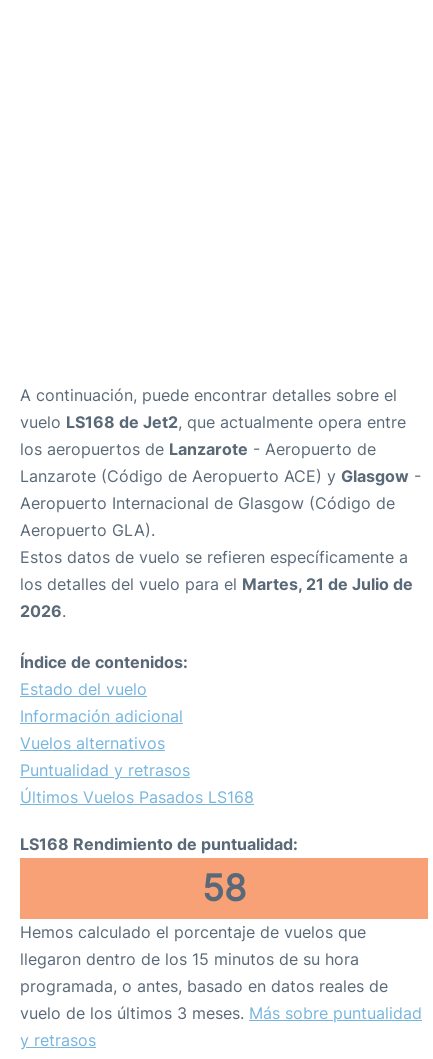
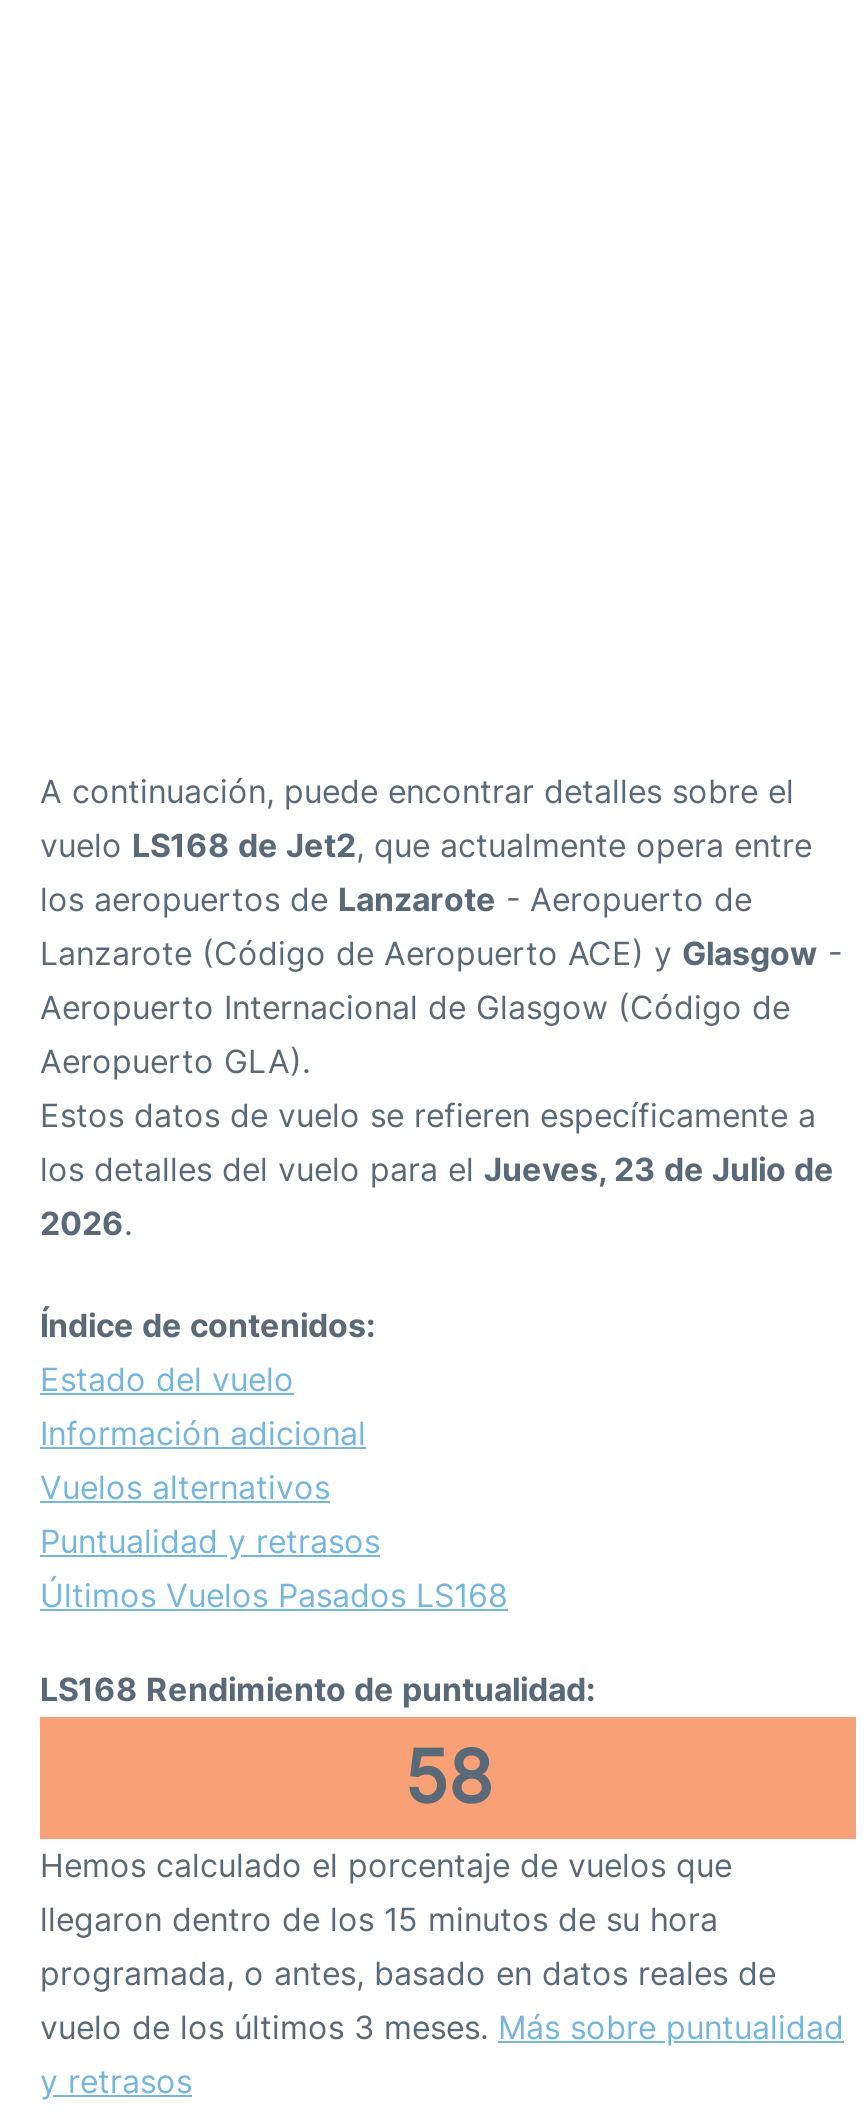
[20,574,413,594] los detalles del vuelo para el Martes, 21 de Julio de -> [40,1149,834,1189] los detalles del vuelo para el Jueves, 23 de Julio de

